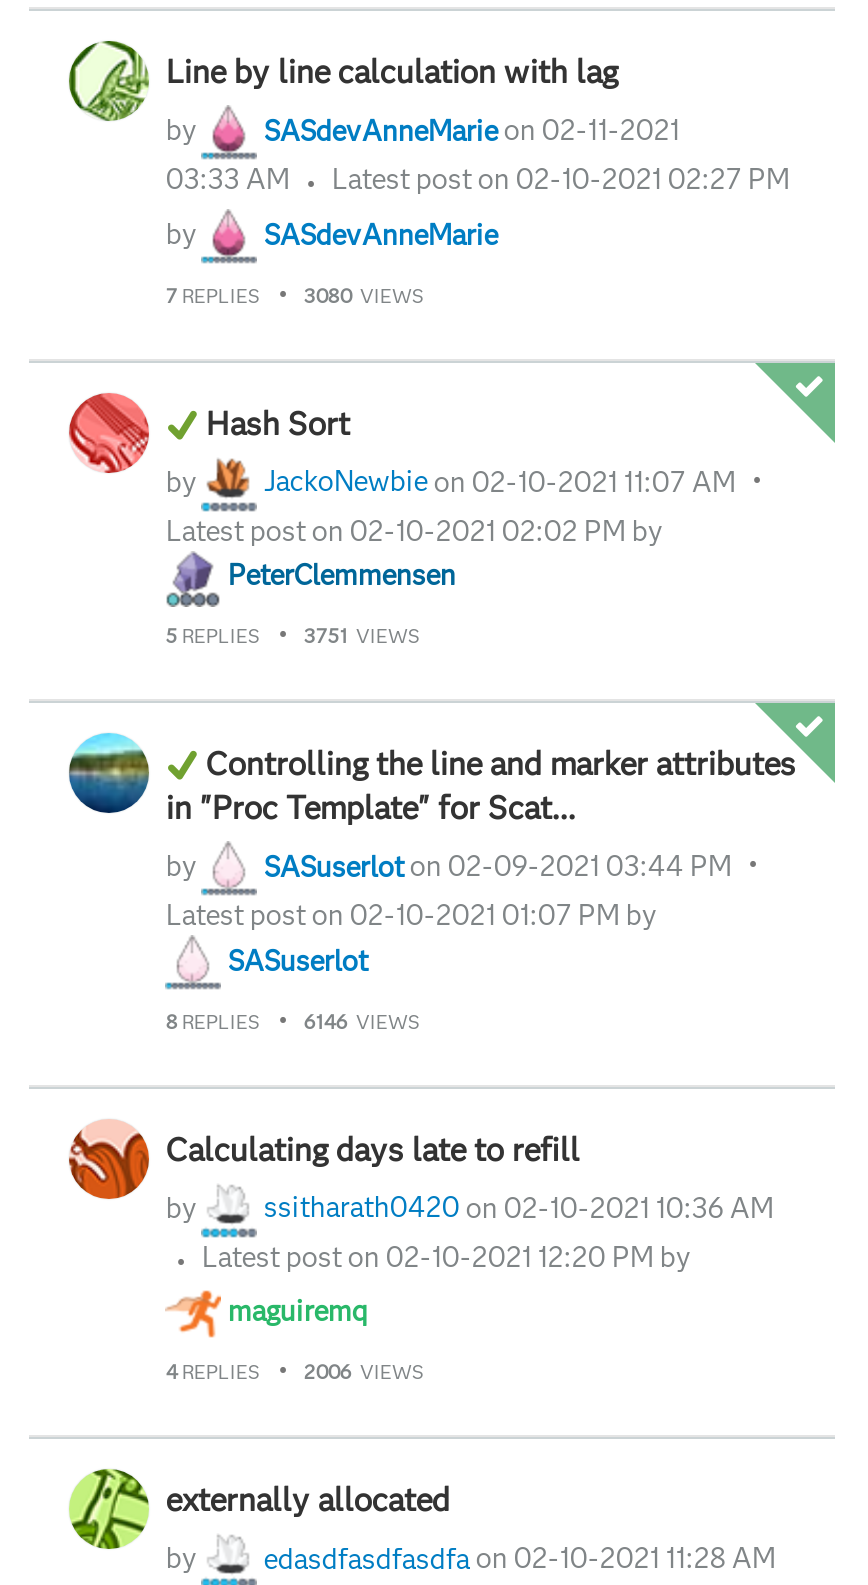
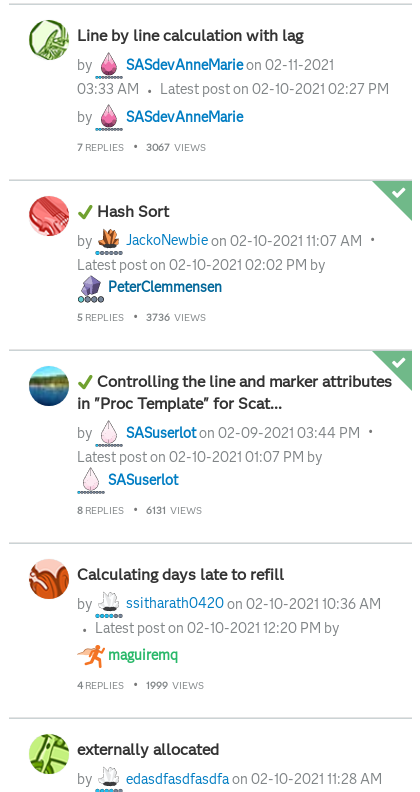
[166,282,424,308] 7 REPLIES 3080 VIEWS -> [77,140,206,153] 7 REPLIES 3067 VIEWS
[166,623,420,649] 5 REPLIES 3751 VIEWS -> [77,311,206,324] 5 REPLIES 3736 VIEWS
[166,1008,420,1034] 8 REPLIES 6146 VIEWS -> [77,503,202,516] 8 REPLIES 6131 VIEWS
[166,1359,424,1385] 4 REPLIES 2006 VIEWS -> [77,679,204,692] 4 REPLIES 1999 VIEWS

